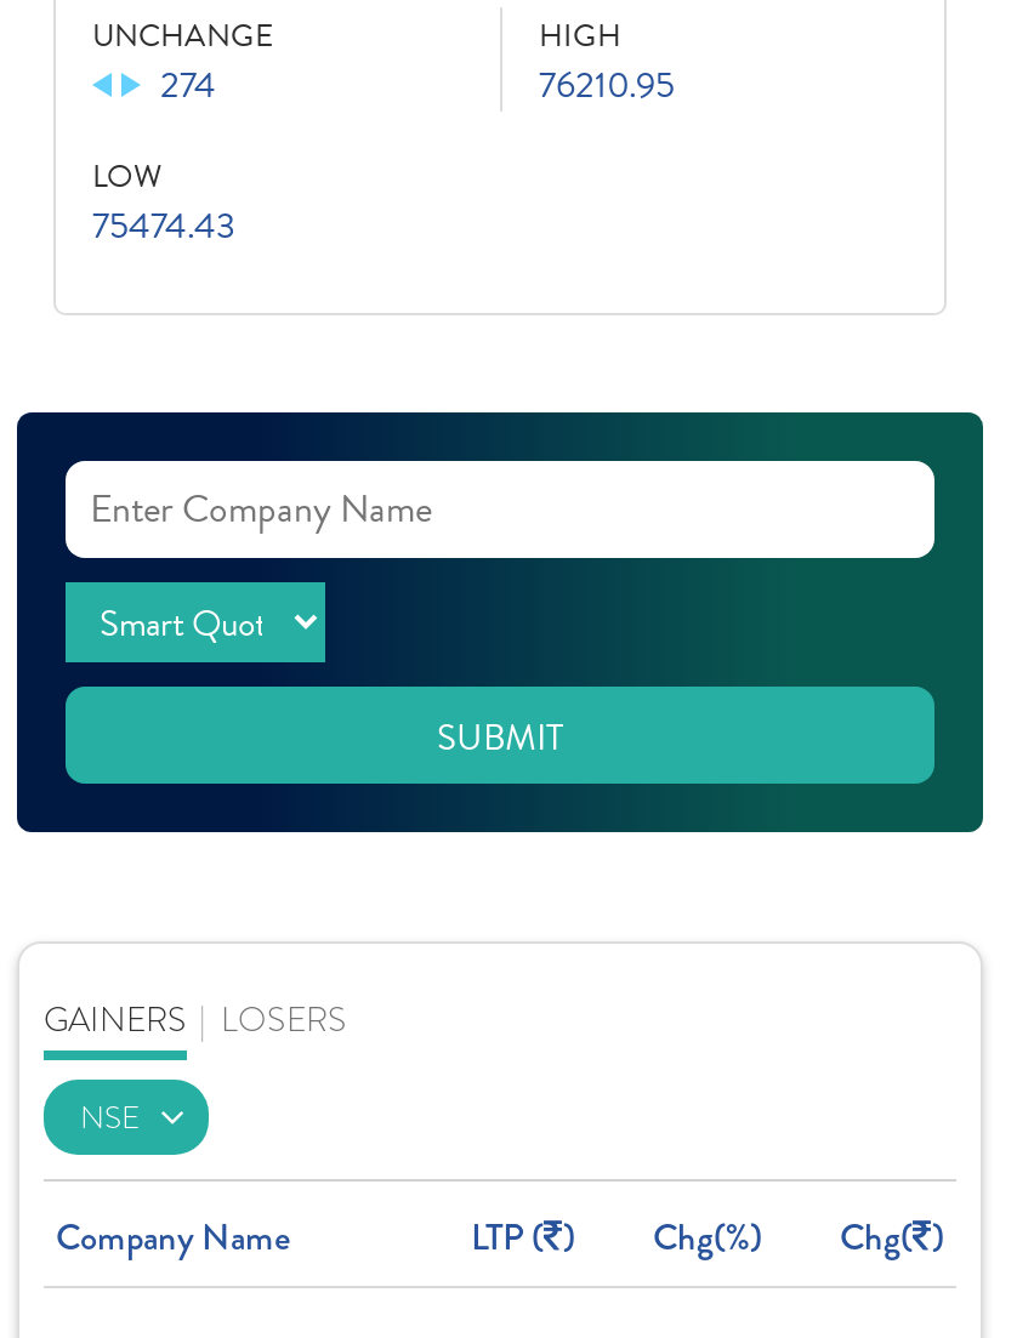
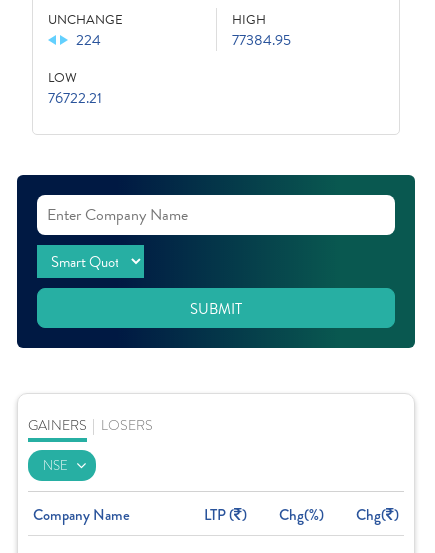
[153,59,216,113] 274 -> [73,29,101,51] 224
[539,59,675,113] 76210.95 -> [232,29,291,51] 77384.95
[92,200,235,253] 75474.43 -> [48,87,102,109] 76722.21

